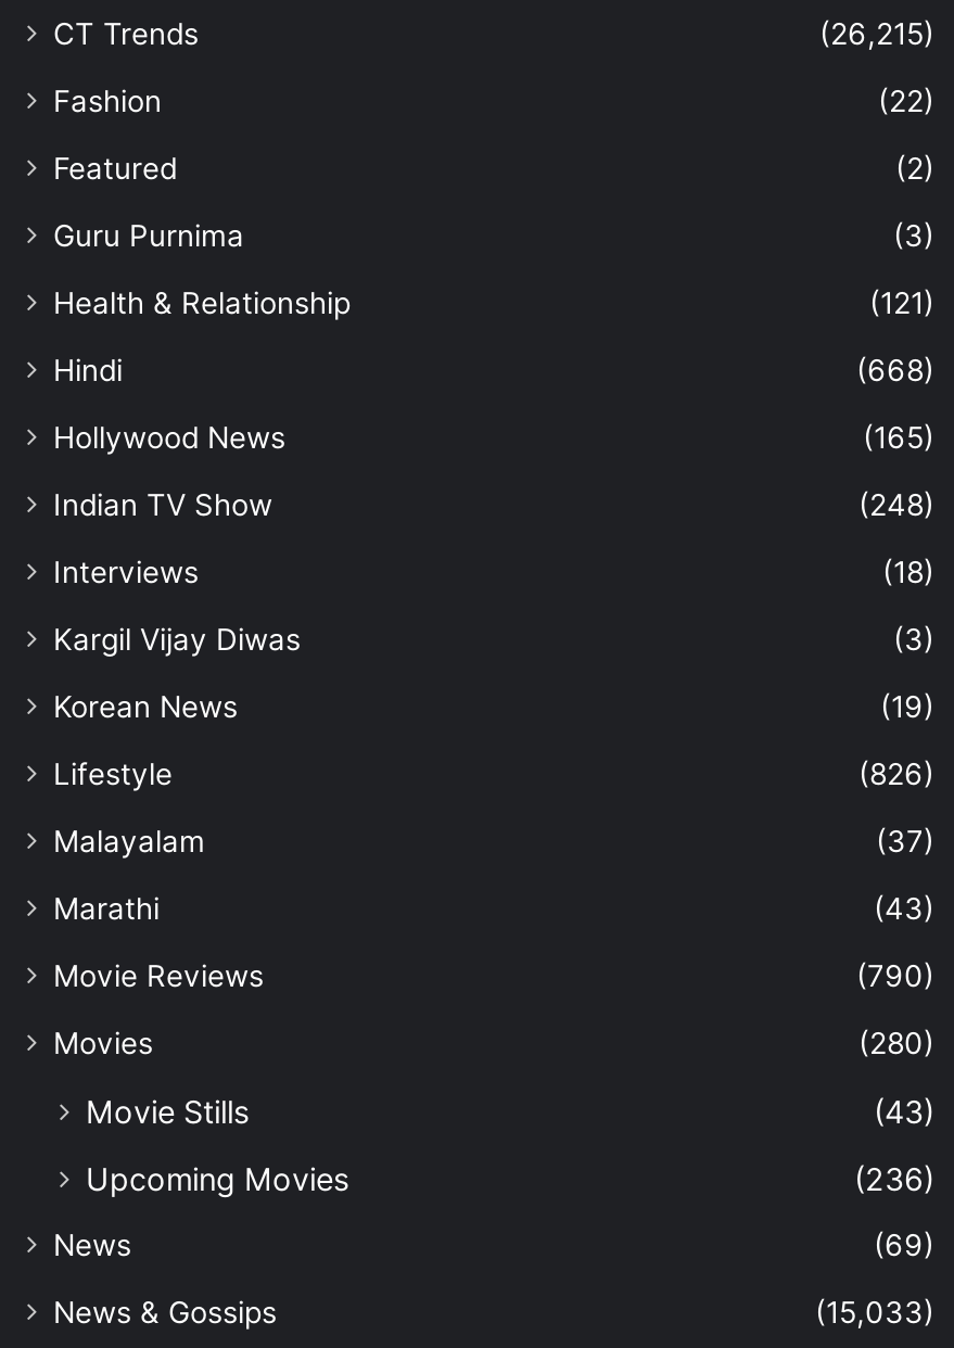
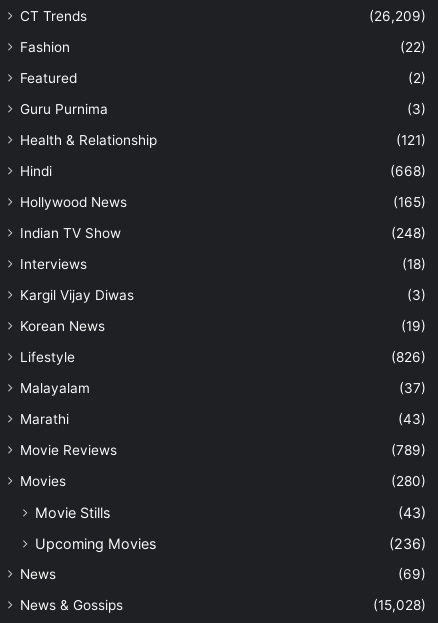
[819,17,934,52] (26,215) -> [369,8,426,24] (26,209)
[856,959,934,994] (790) -> [391,442,426,458] (789)
[815,1295,934,1330] (15,033) -> [373,597,426,613] (15,028)

